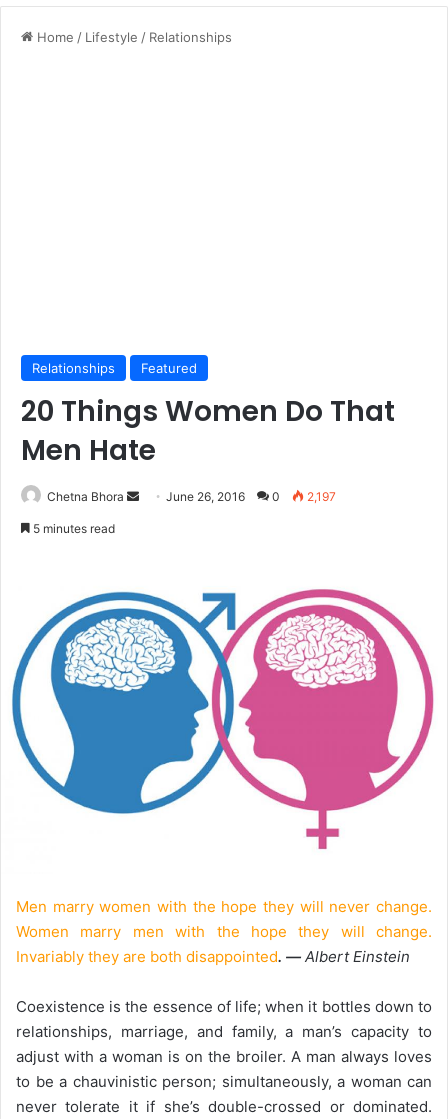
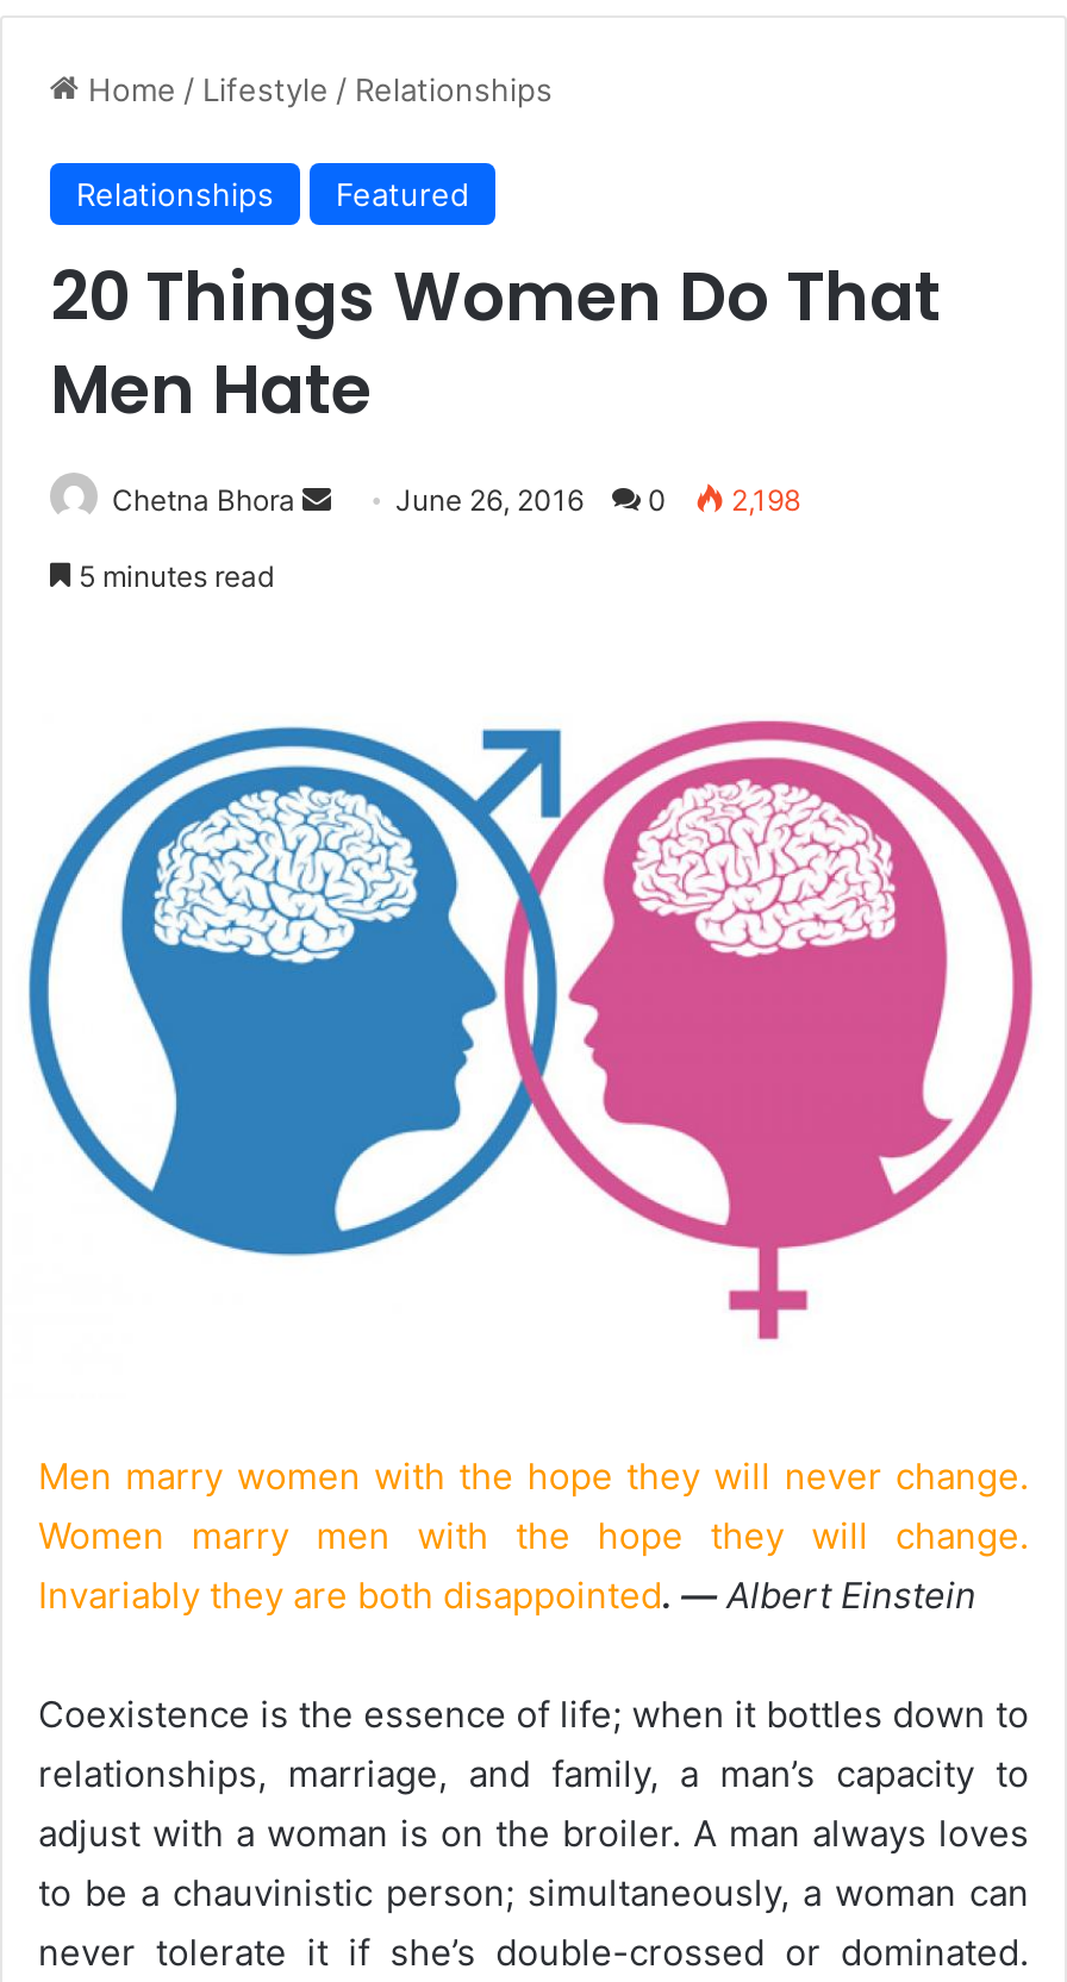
[304,489,336,504] 2,197 -> [724,482,800,517] 2,198

